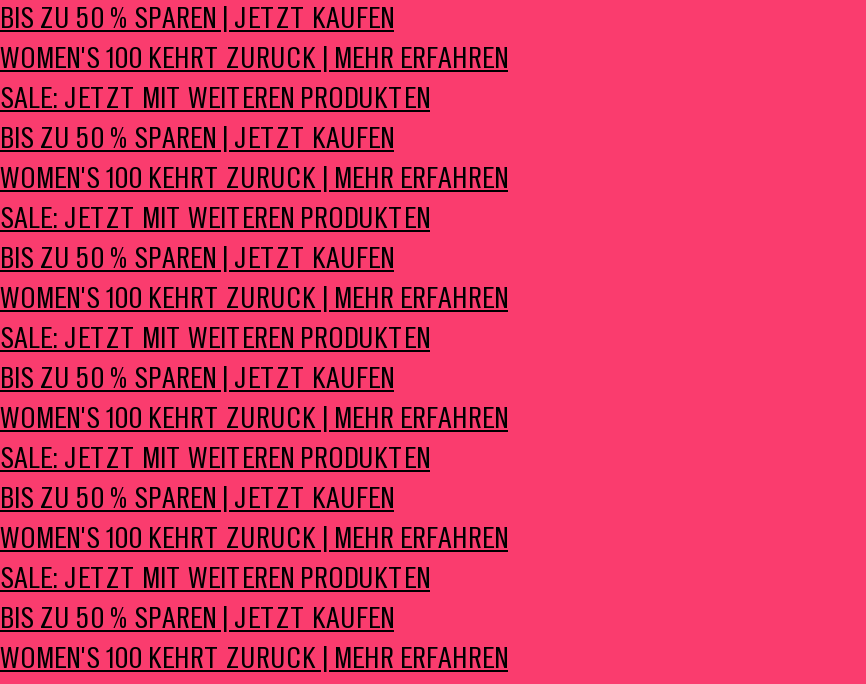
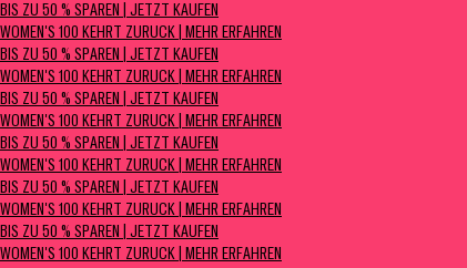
[0,86,430,116] SALE: JETZT MIT WEITEREN PRODUKTEN -> none
[0,206,430,236] SALE: JETZT MIT WEITEREN PRODUKTEN -> none
[0,326,430,356] SALE: JETZT MIT WEITEREN PRODUKTEN -> none
[0,446,430,476] SALE: JETZT MIT WEITEREN PRODUKTEN -> none
[0,566,430,596] SALE: JETZT MIT WEITEREN PRODUKTEN -> none

